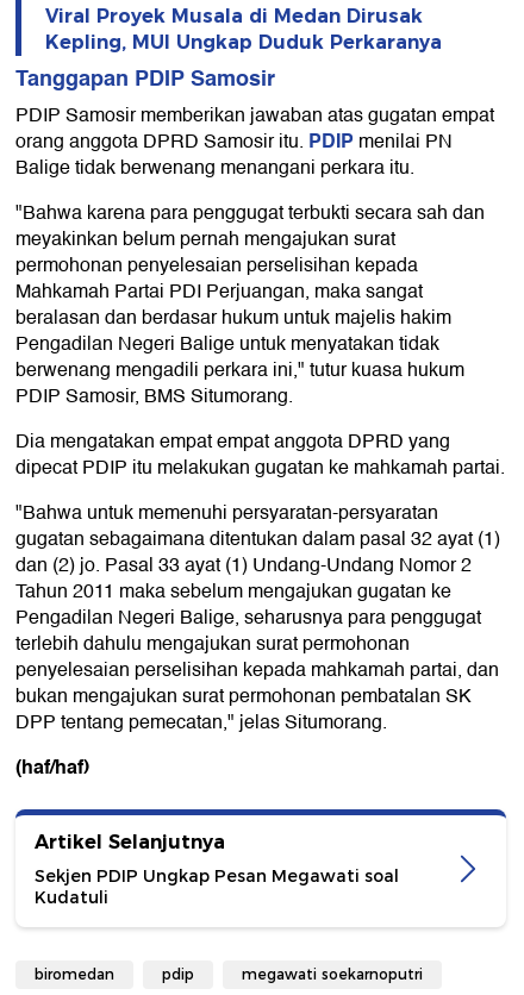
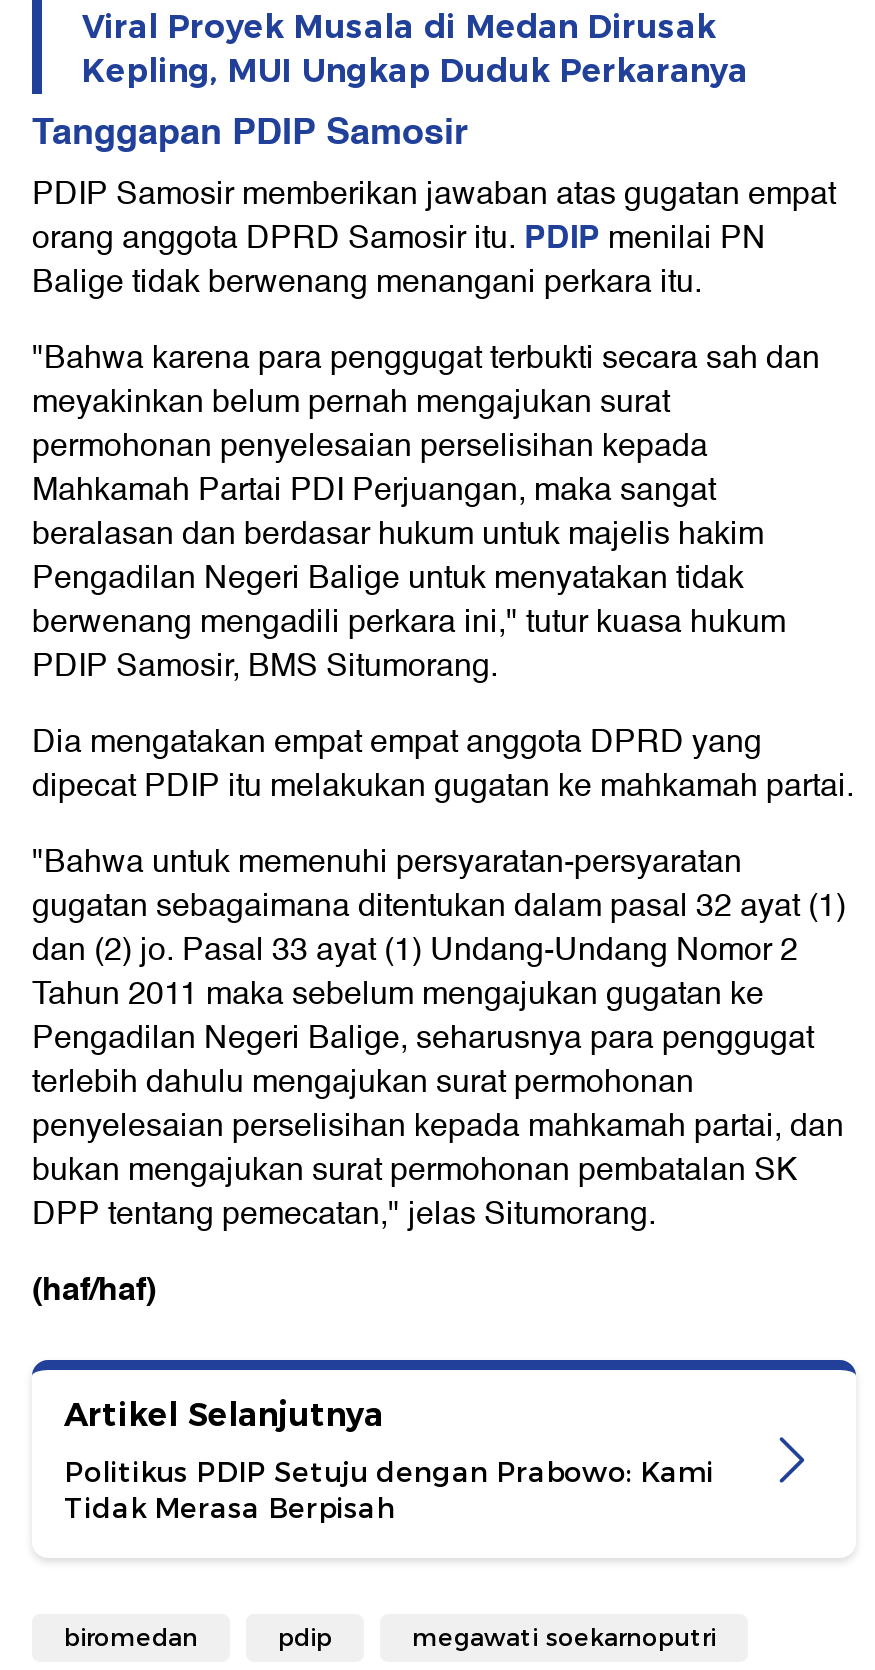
[35,865,399,908] Sekjen PDIP Ungkap Pesan Megawati soal | Kudatuli -> [64,1454,714,1526] Politikus PDIP Setuju dengan Prabowo: Kami | Tidak Merasa Berpisah

